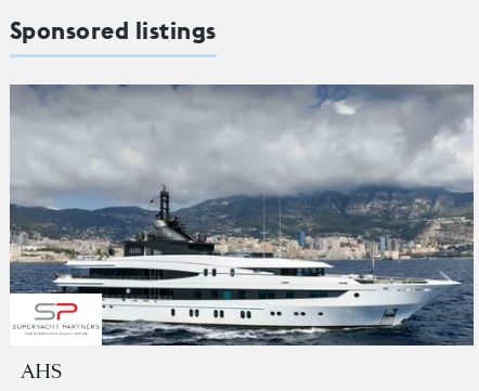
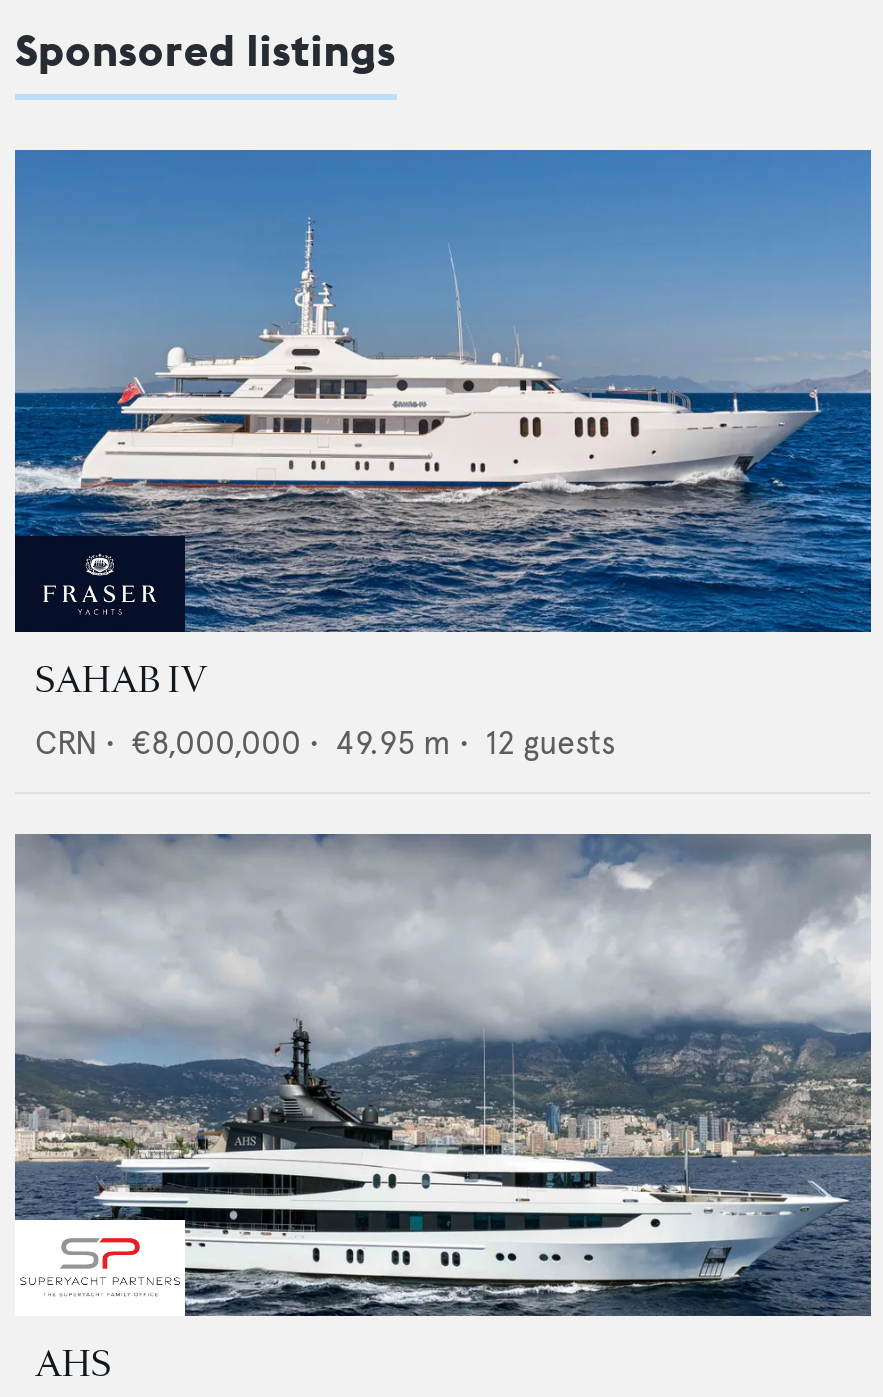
none -> [13,150,873,762] [image] | SAHAB IV | CRN • €8,000,000 • 49.95 m • 12 guests

